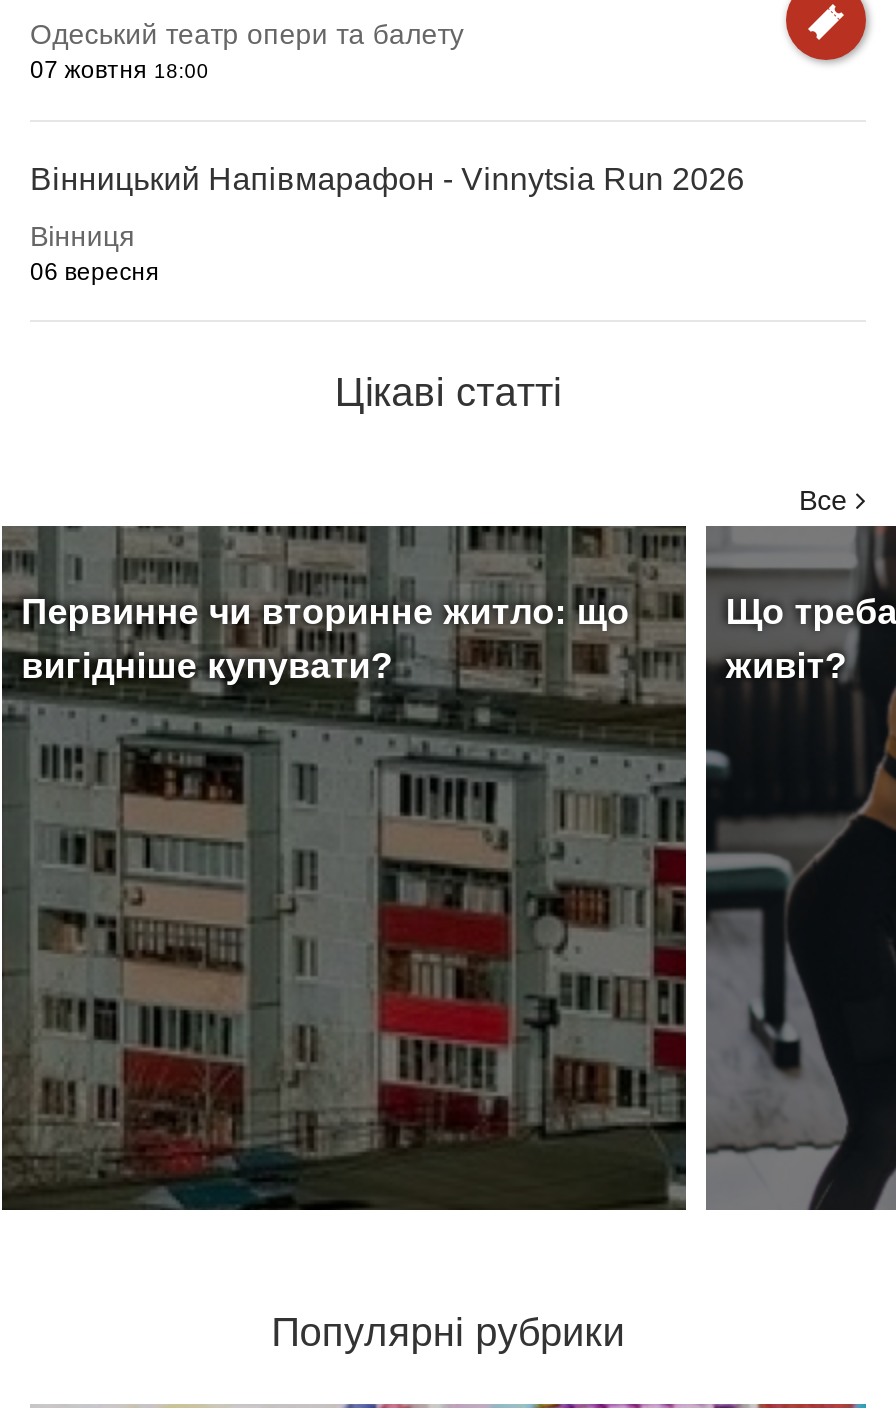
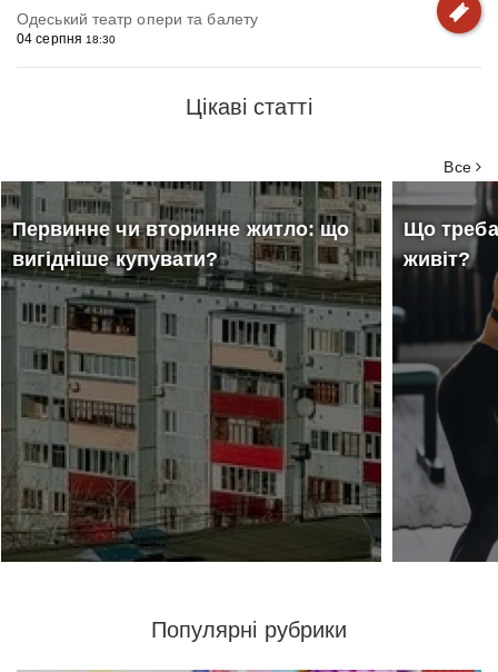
[30,55,745,285] 07 жовтня 18:00 | Вінницький Напівмарафон - Vinnytsia Run 2026 | Вінниця | 06 вересня -> [17,31,116,46] 04 серпня 18:30

